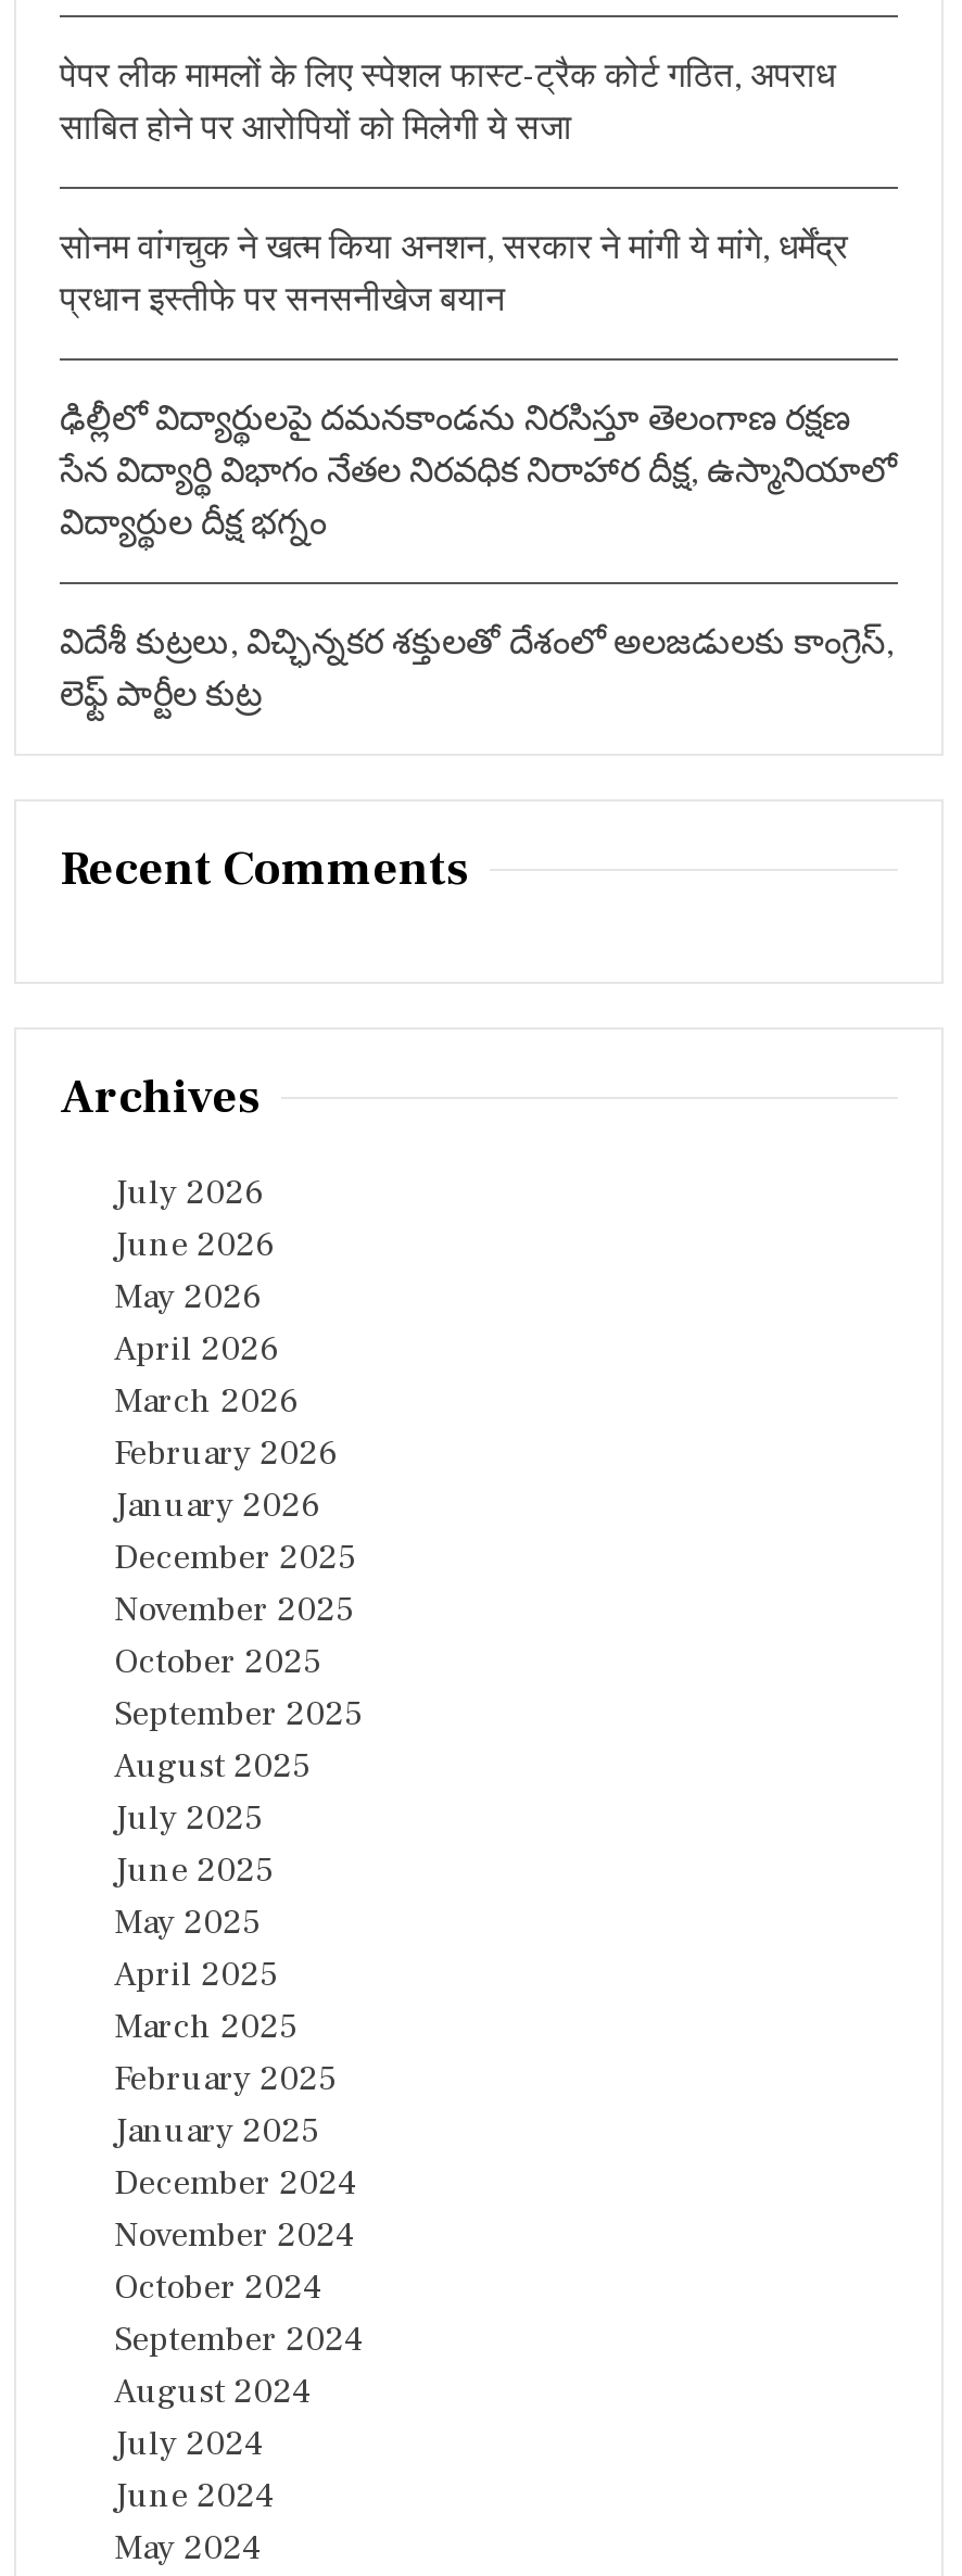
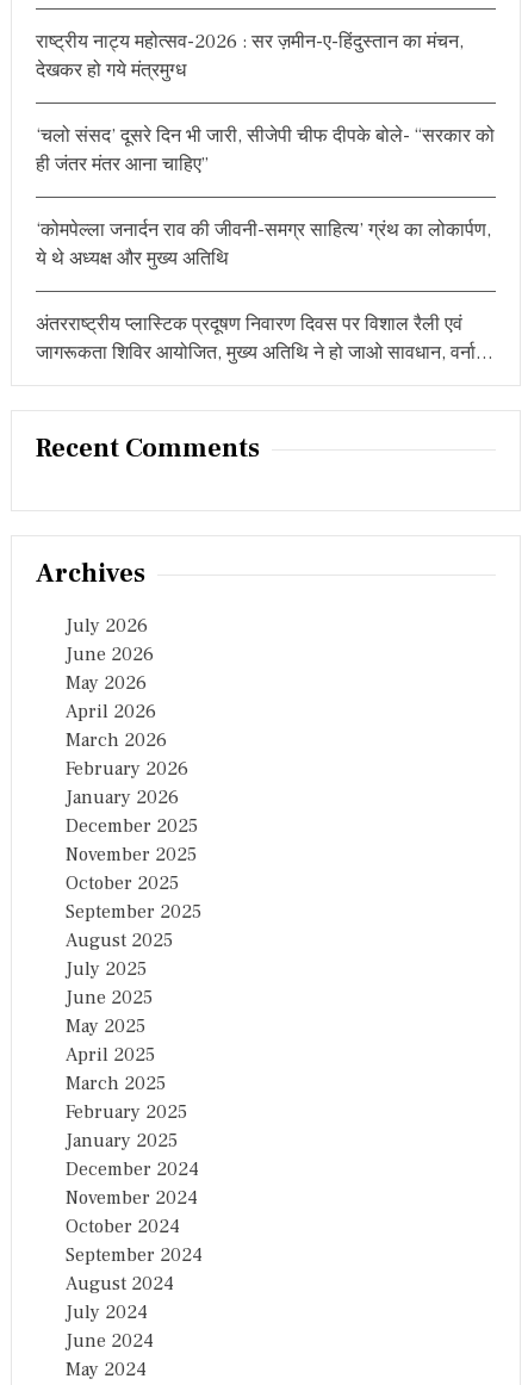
[60,55,835,150] पेपर लीक मामलों के लिए स्पेशल फास्ट-ट्रैक कोर्ट गठित, अपराध | साबित होने पर आरोपियों को मिलेगी ये सजा -> [36,30,464,82] राष्ट्रीय नाट्य महोत्सव-2026 : सर ज़मीन-ए-हिंदुस्तान का मंचन, | देखकर हो गये मंत्रमुग्ध
[60,226,848,322] सोनम वांगचुक ने खत्म किया अनशन, सरकार ने मांगी ये मांगे, धर्मेंद्र | प्रधान इस्तीफे पर सनसनीखेज बयान -> [36,124,495,177] ‘चलो संसद’ दूसरे दिन भी जारी, सीजेपी चीफ दीपके बोले- “सरकार को | ही जंतर मंतर आना चाहिए”
[60,398,896,545] ఢిల్లీలో విద్యార్థులపై దమనకాండను నిరసిస్తూ తెలంగాణ రక్షణ | సేన విద్యార్థి విభాగం నేతల నిరవధిక నిరాహార దీక్ష, ఉస్మానియాలో | విద్యార్థుల దీక్ష భగ్నం -> [36,218,491,271] ‘कोमपेल्ला जनार्दन राव की जीवनी-समग्र साहित्य’ ग्रंथ का लोकार्पण, | ये थे अध्यक्ष और मुख्य अतिथि
[60,621,894,717] విదేశీ కుట్రలు, విచ్ఛిన్నకర శక్తులతో దేశంలో అలజడులకు కాంగ్రెస్, | లెఫ్ట్ పార్టీల కుట్ర -> [36,312,493,365] अंतरराष्ट्रीय प्लास्टिक प्रदूषण निवारण दिवस पर विशाल रैली एवं | जागरूकता शिविर आयोजित, मुख्य अतिथि ने हो जाओ सावधान, वर्ना…

